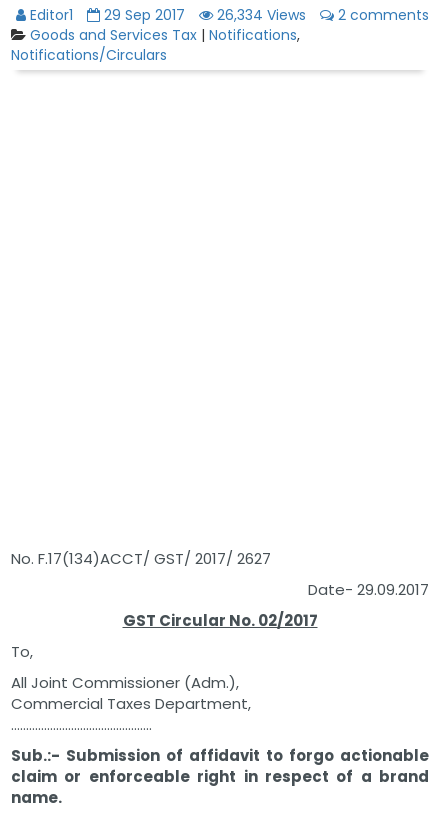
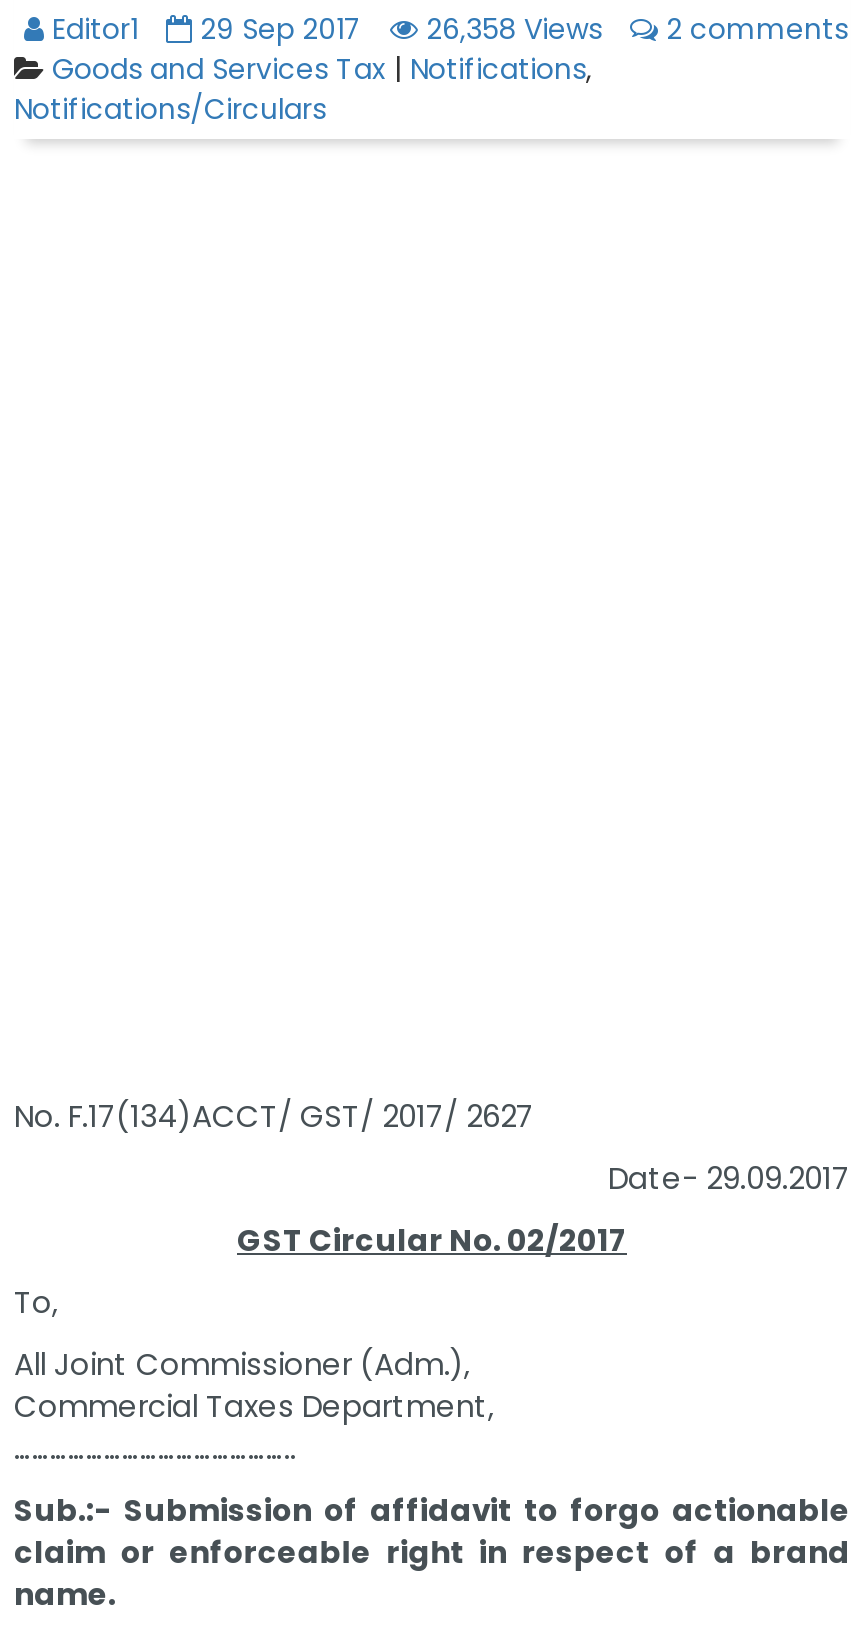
[213,5,306,25] 26,334 Views -> [418,9,602,49] 26,358 Views

